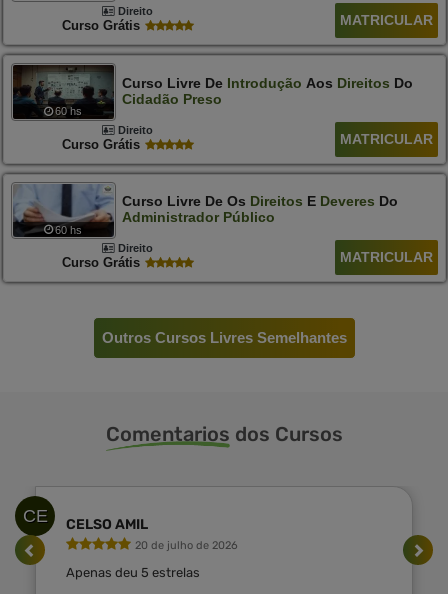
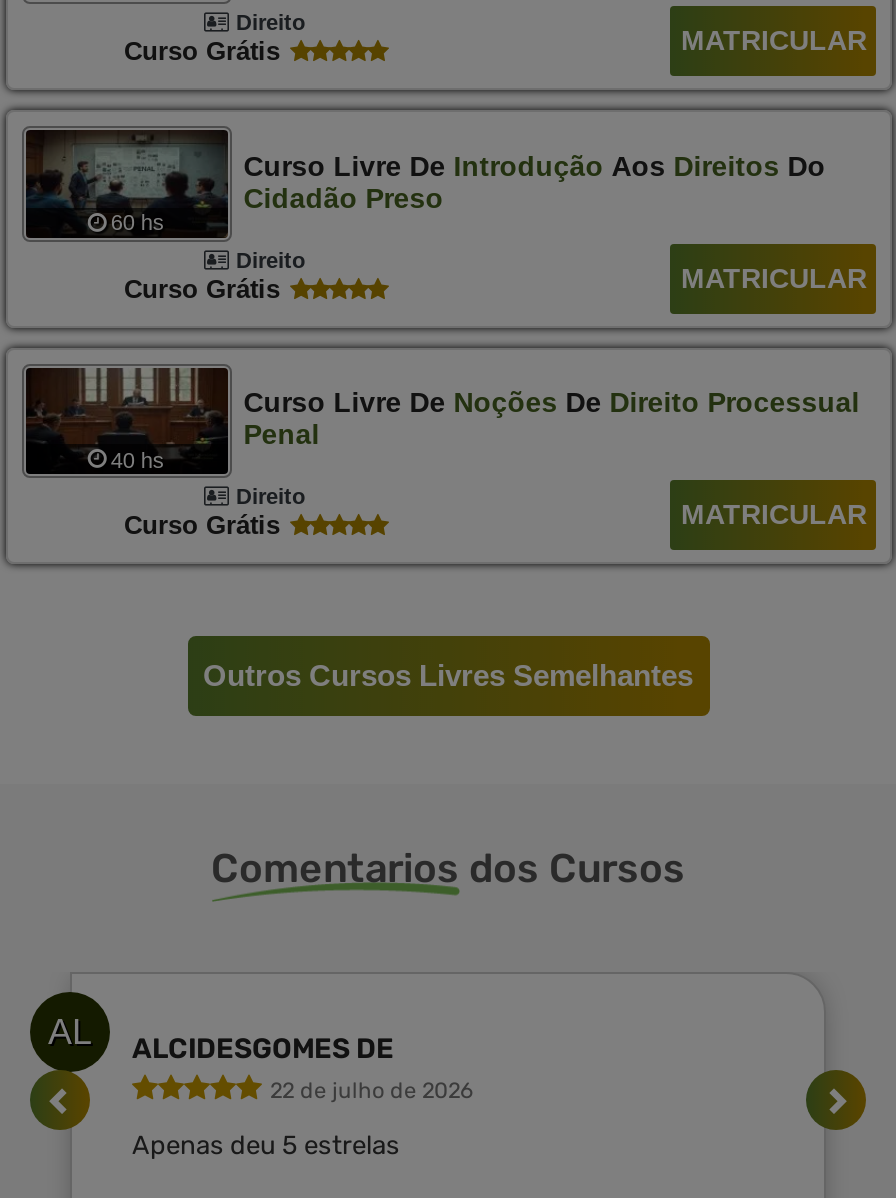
[13,183,114,237] [image] | 60 hs -> [24,366,230,472] [image] | 40 hs
[122,193,398,225] Curso Livre De Os Direitos E Deveres Do | Administrador Público -> [244,386,860,450] Curso Livre De Noções De Direito Processual | Penal
[22,505,238,551] CE | CELSO AMIL | 20 de julho de 2026 -> [48,1011,474,1103] AL | ALCIDESGOMES DE | 22 de julho de 2026

